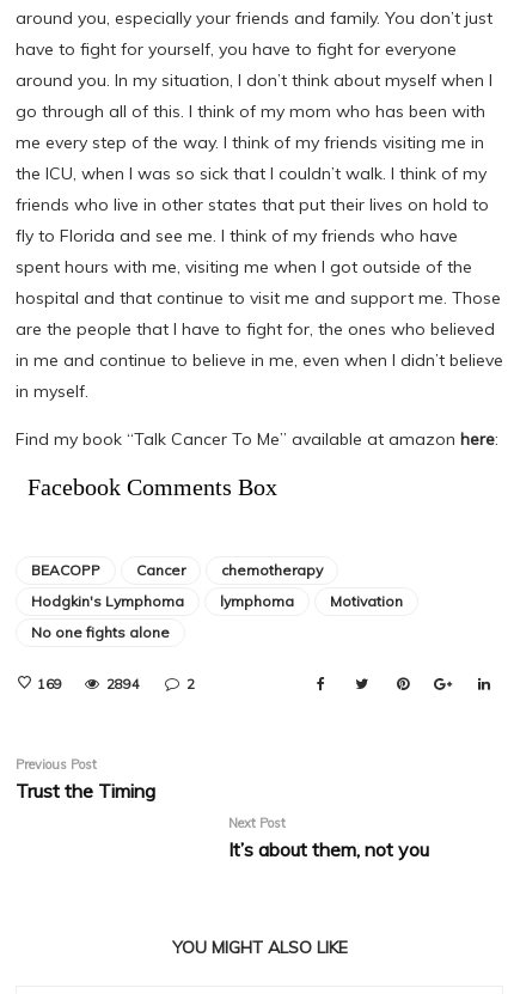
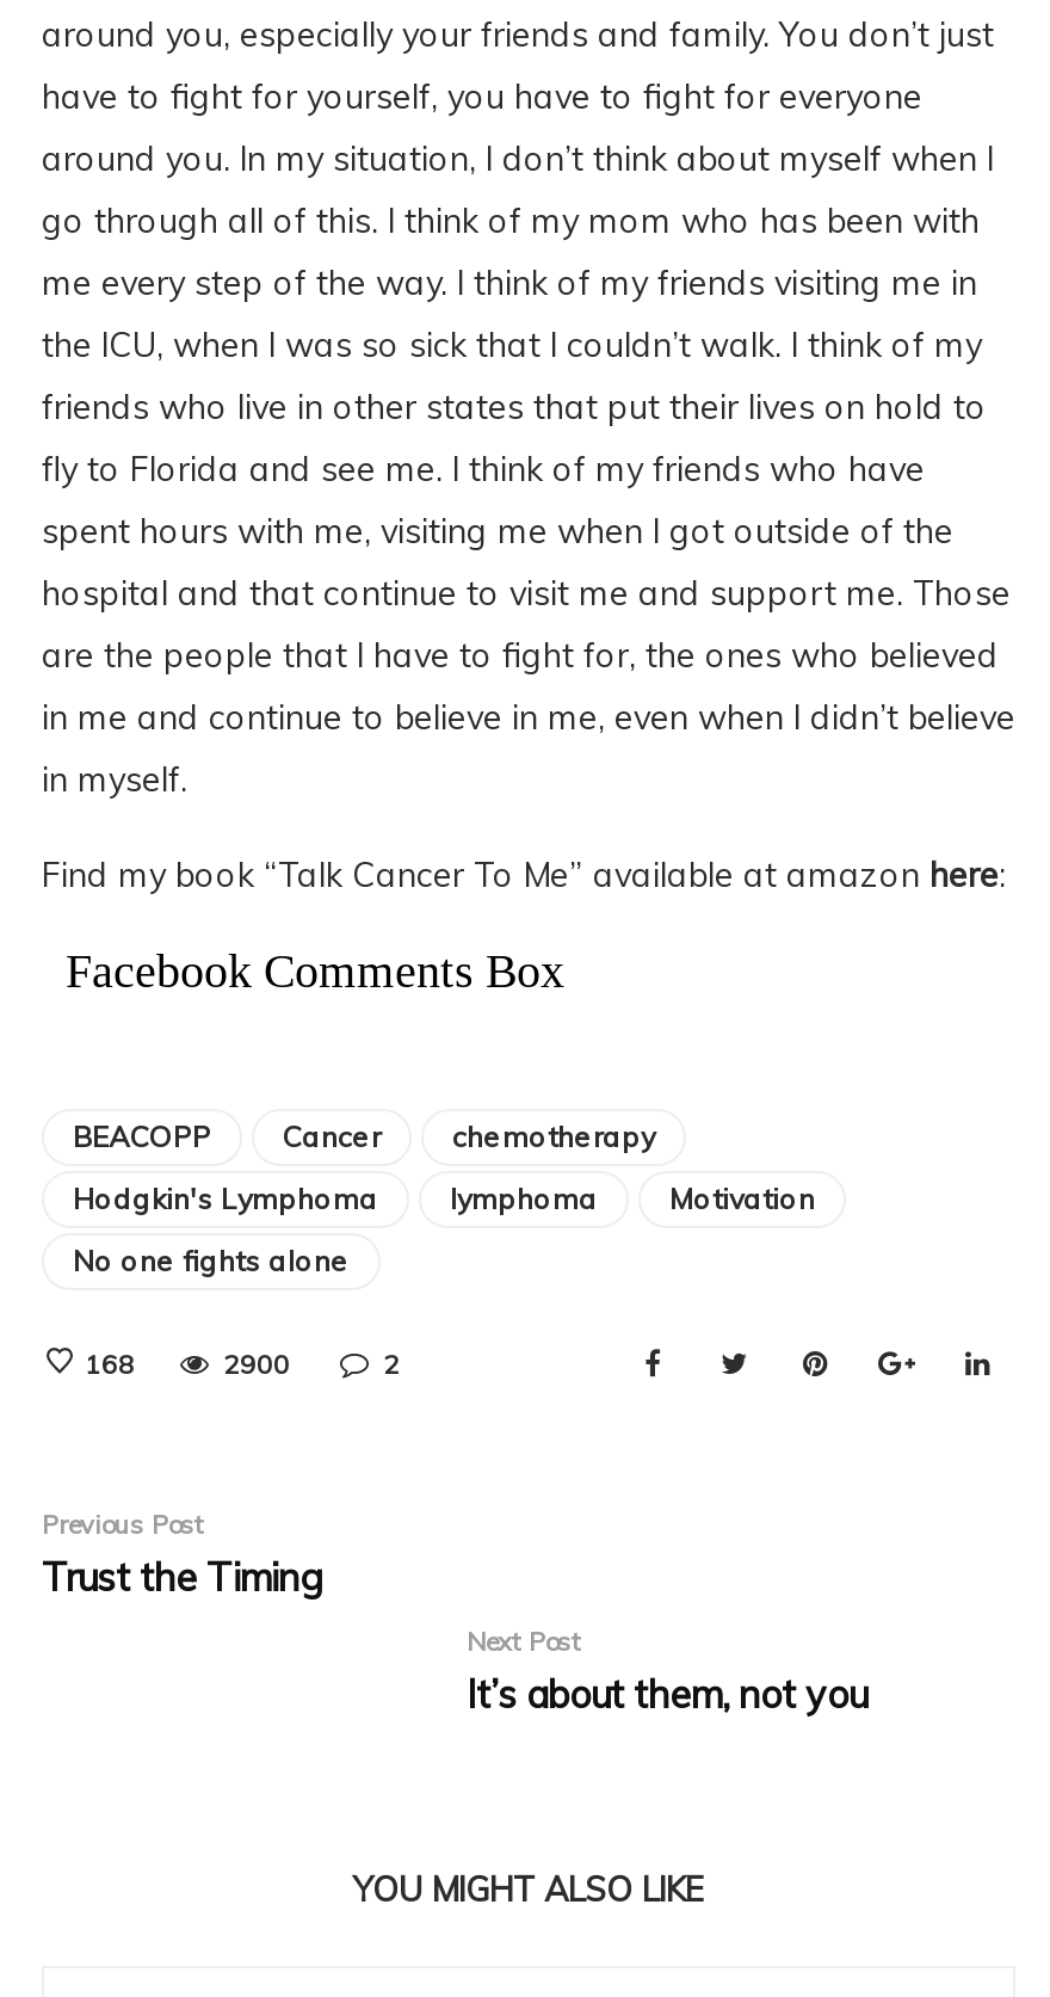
[37,675,62,692] 169 -> [85,1347,135,1380] 168
[106,675,140,692] 2894 -> [223,1347,290,1380] 2900

